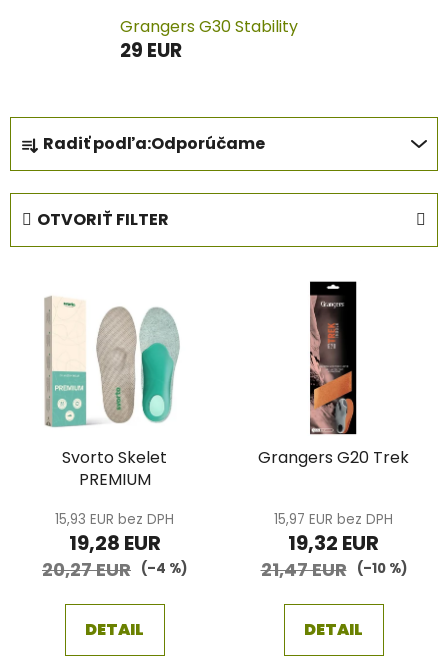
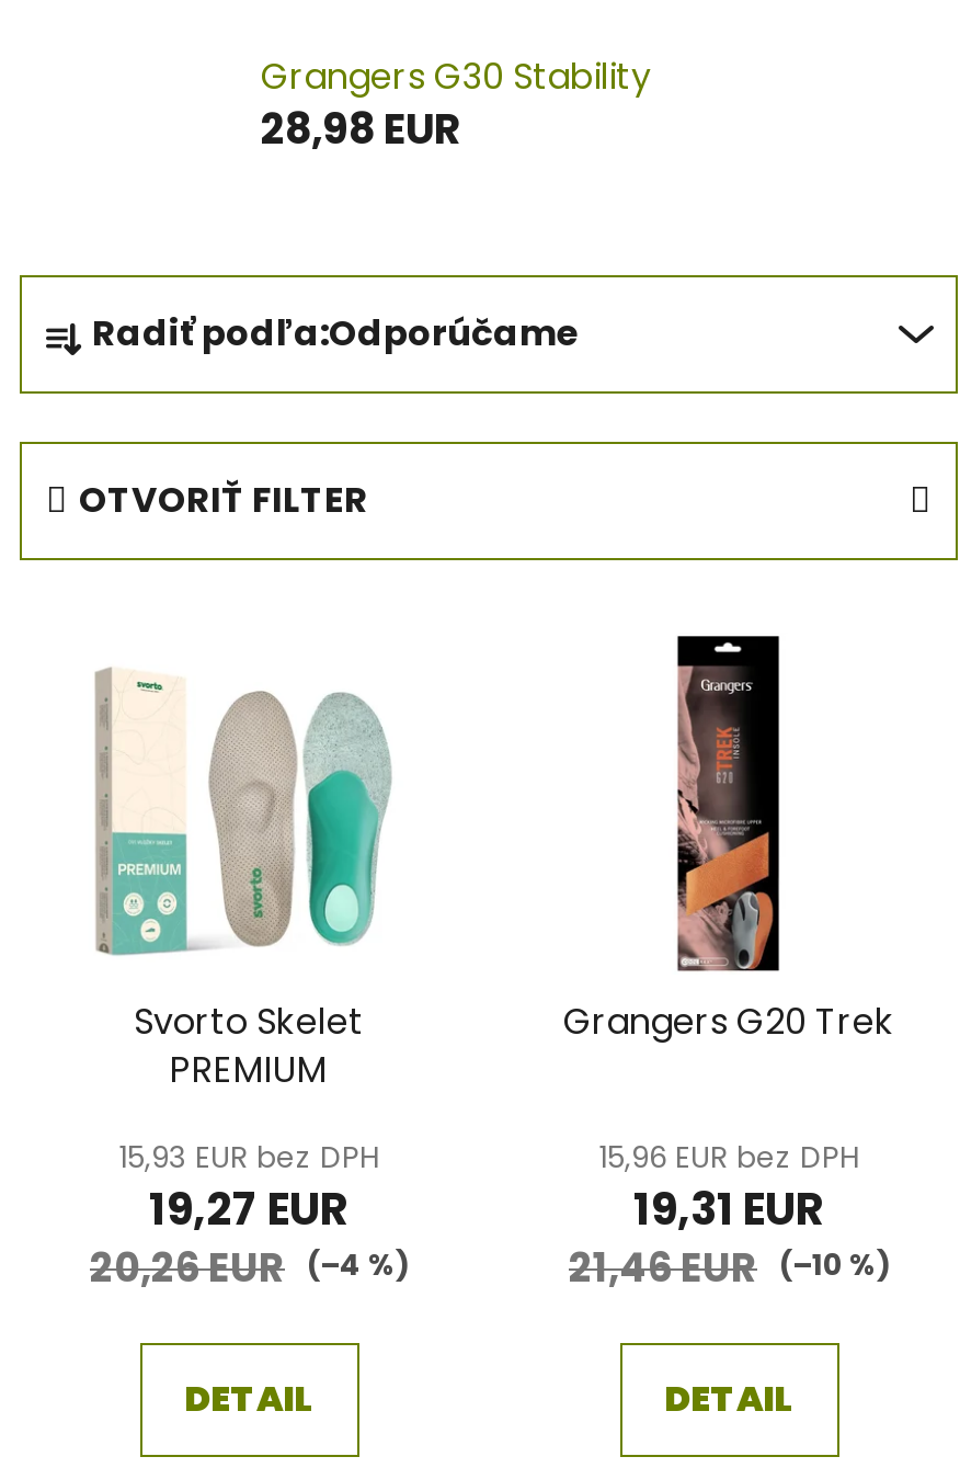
[120,37,182,64] 29 EUR -> [261,100,460,159] 28,98 EUR
[274,510,393,529] 15,97 EUR bez DPH -> [598,1136,859,1178] 15,96 EUR bez DPH
[68,529,160,557] 19,28 EUR -> [149,1178,348,1239] 19,27 EUR
[288,529,379,557] 19,32 EUR -> [633,1178,824,1239] 19,31 EUR
[42,557,187,582] 20,27 EUR (–4 %) -> [90,1239,408,1294] 20,26 EUR (–4 %)
[260,557,406,582] 21,47 EUR (–10 %) -> [569,1239,889,1294] 21,46 EUR (–10 %)

